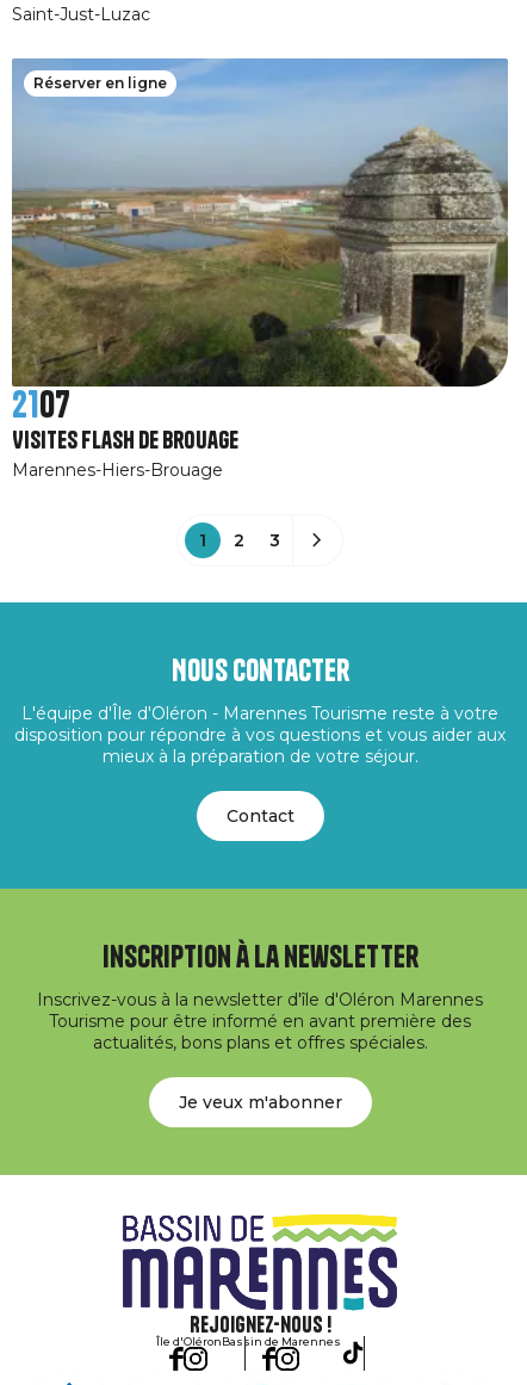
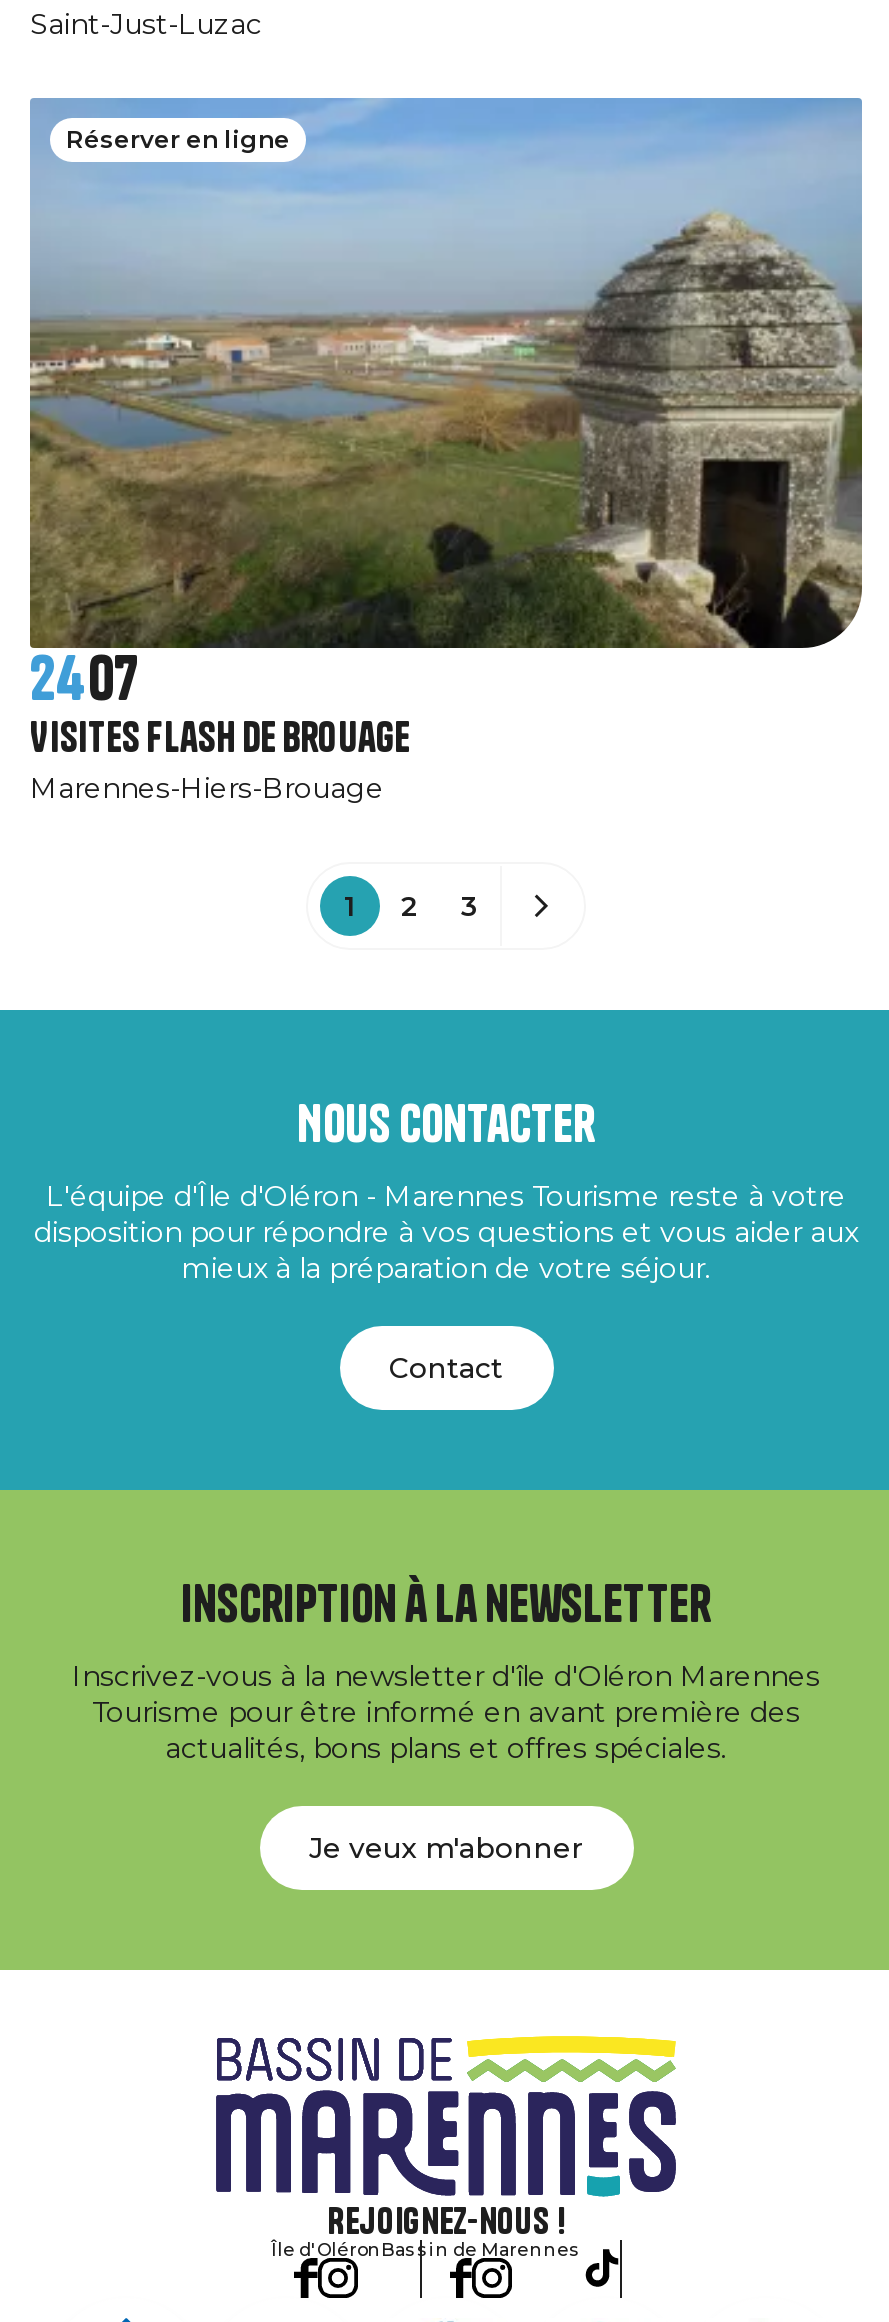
[12,381,70,427] 2107 -> [30,639,140,715] 2407

